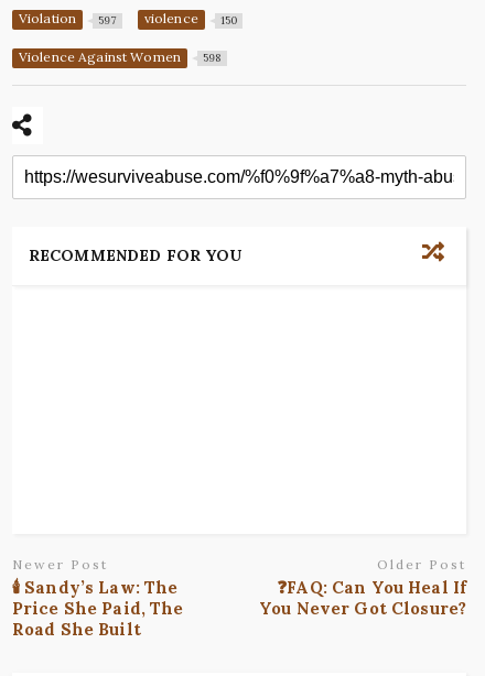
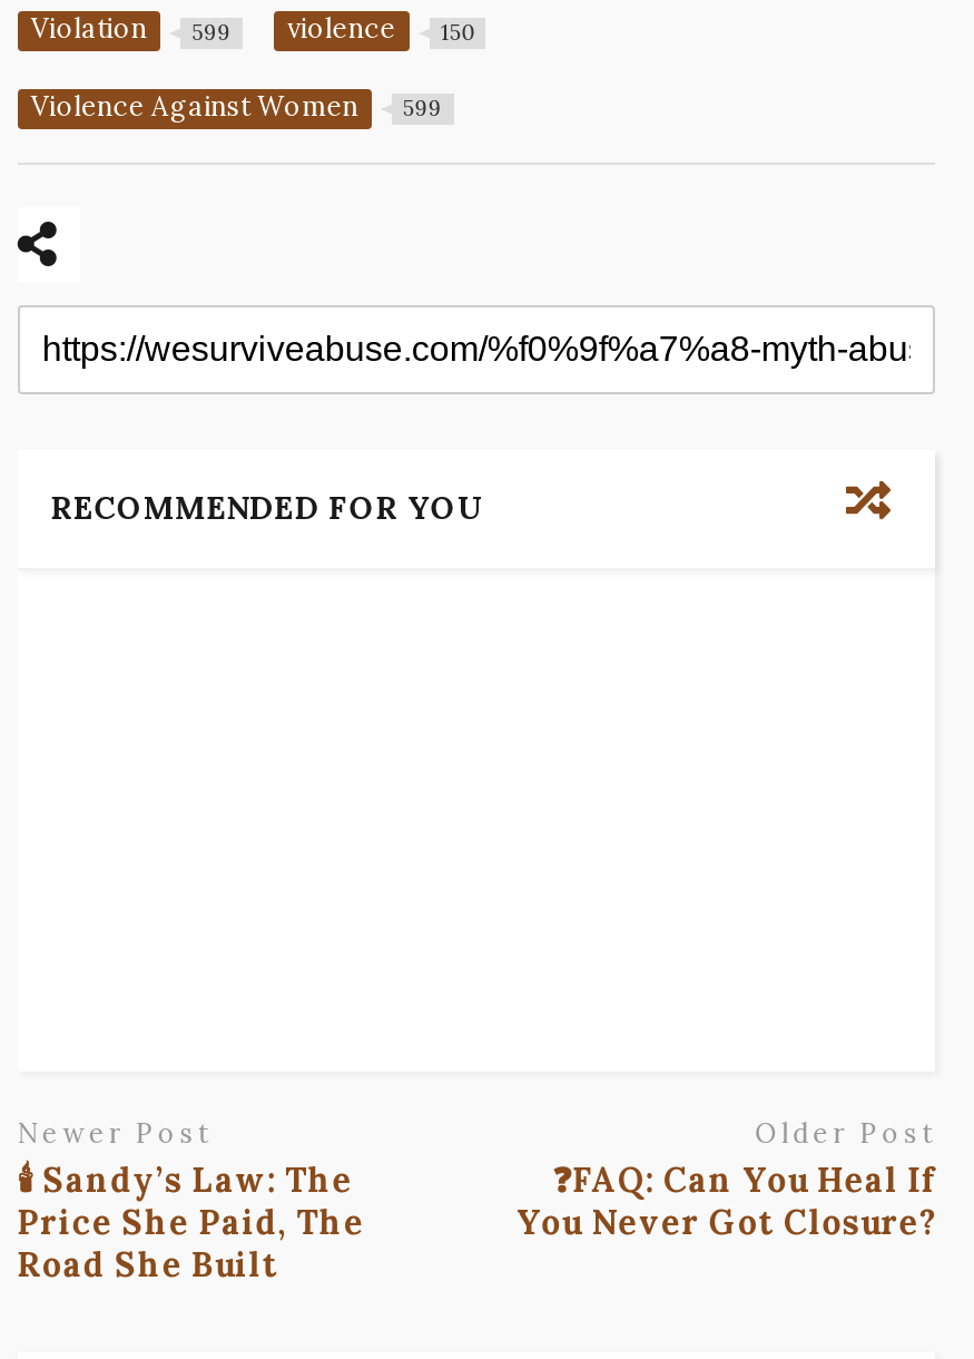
[19,10,237,27] Violation 597 violence 150 -> [31,11,475,46] Violation 599 violence 150
[19,48,221,65] Violence Against Women 598 -> [31,88,442,123] Violence Against Women 599

